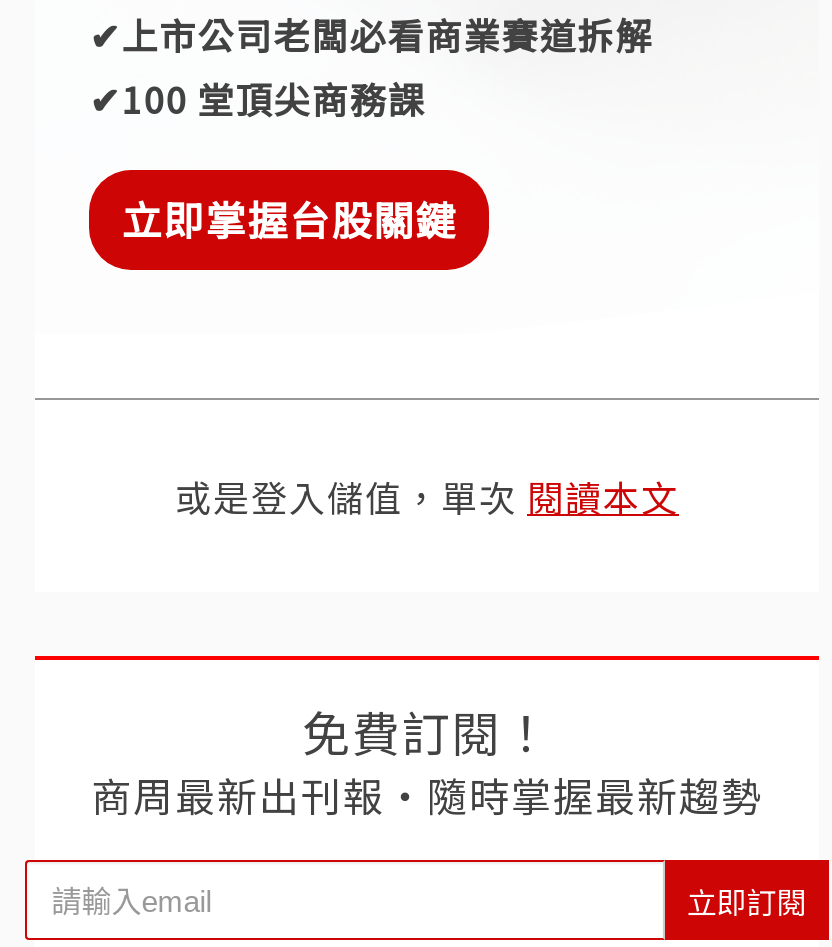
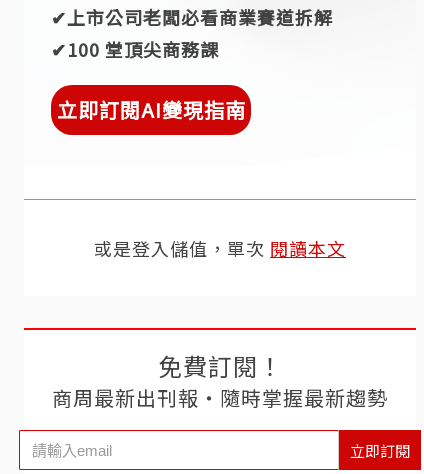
[121,191,457,249] 立即掌握台股關鍵 -> [57,95,246,124] 立即訂閱AI變現指南

